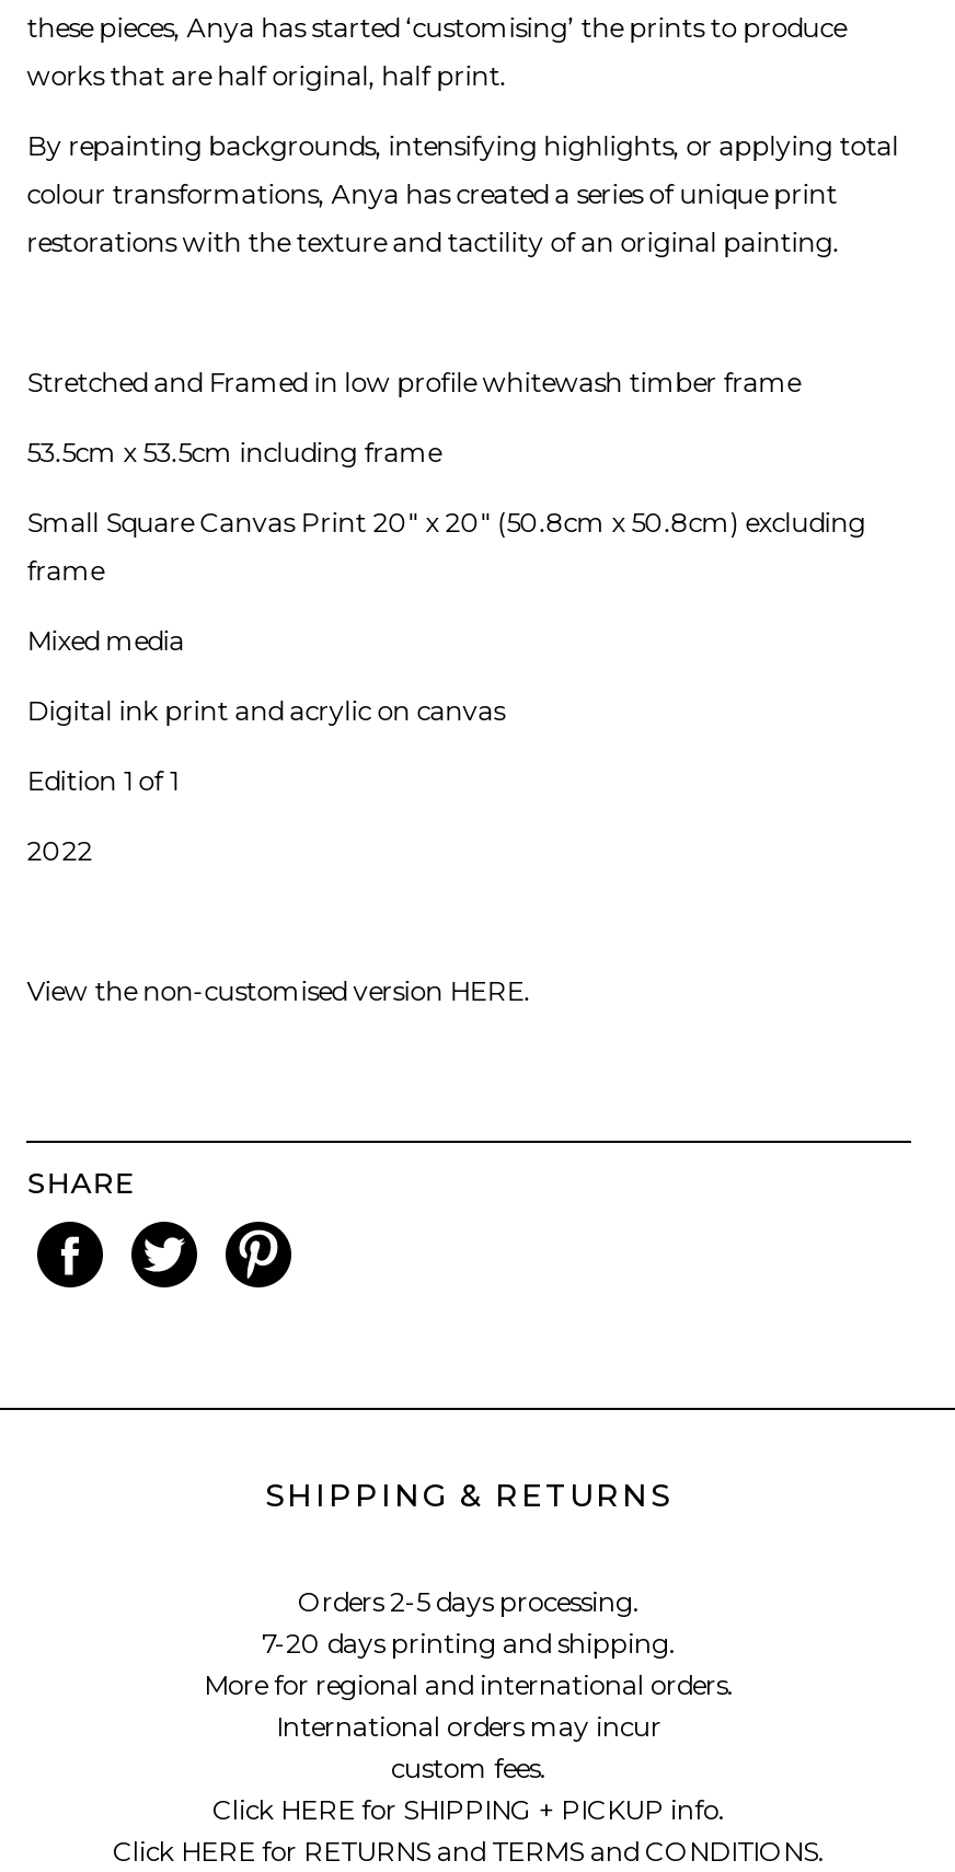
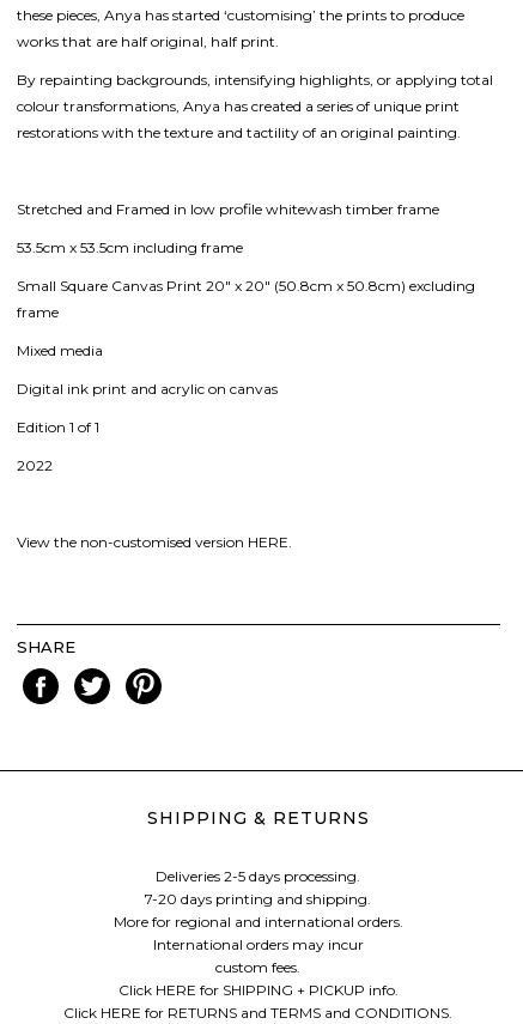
[298,1585,640,1617] Orders 2-5 days processing. -> [156,867,361,885] Deliveries 2-5 days processing.

